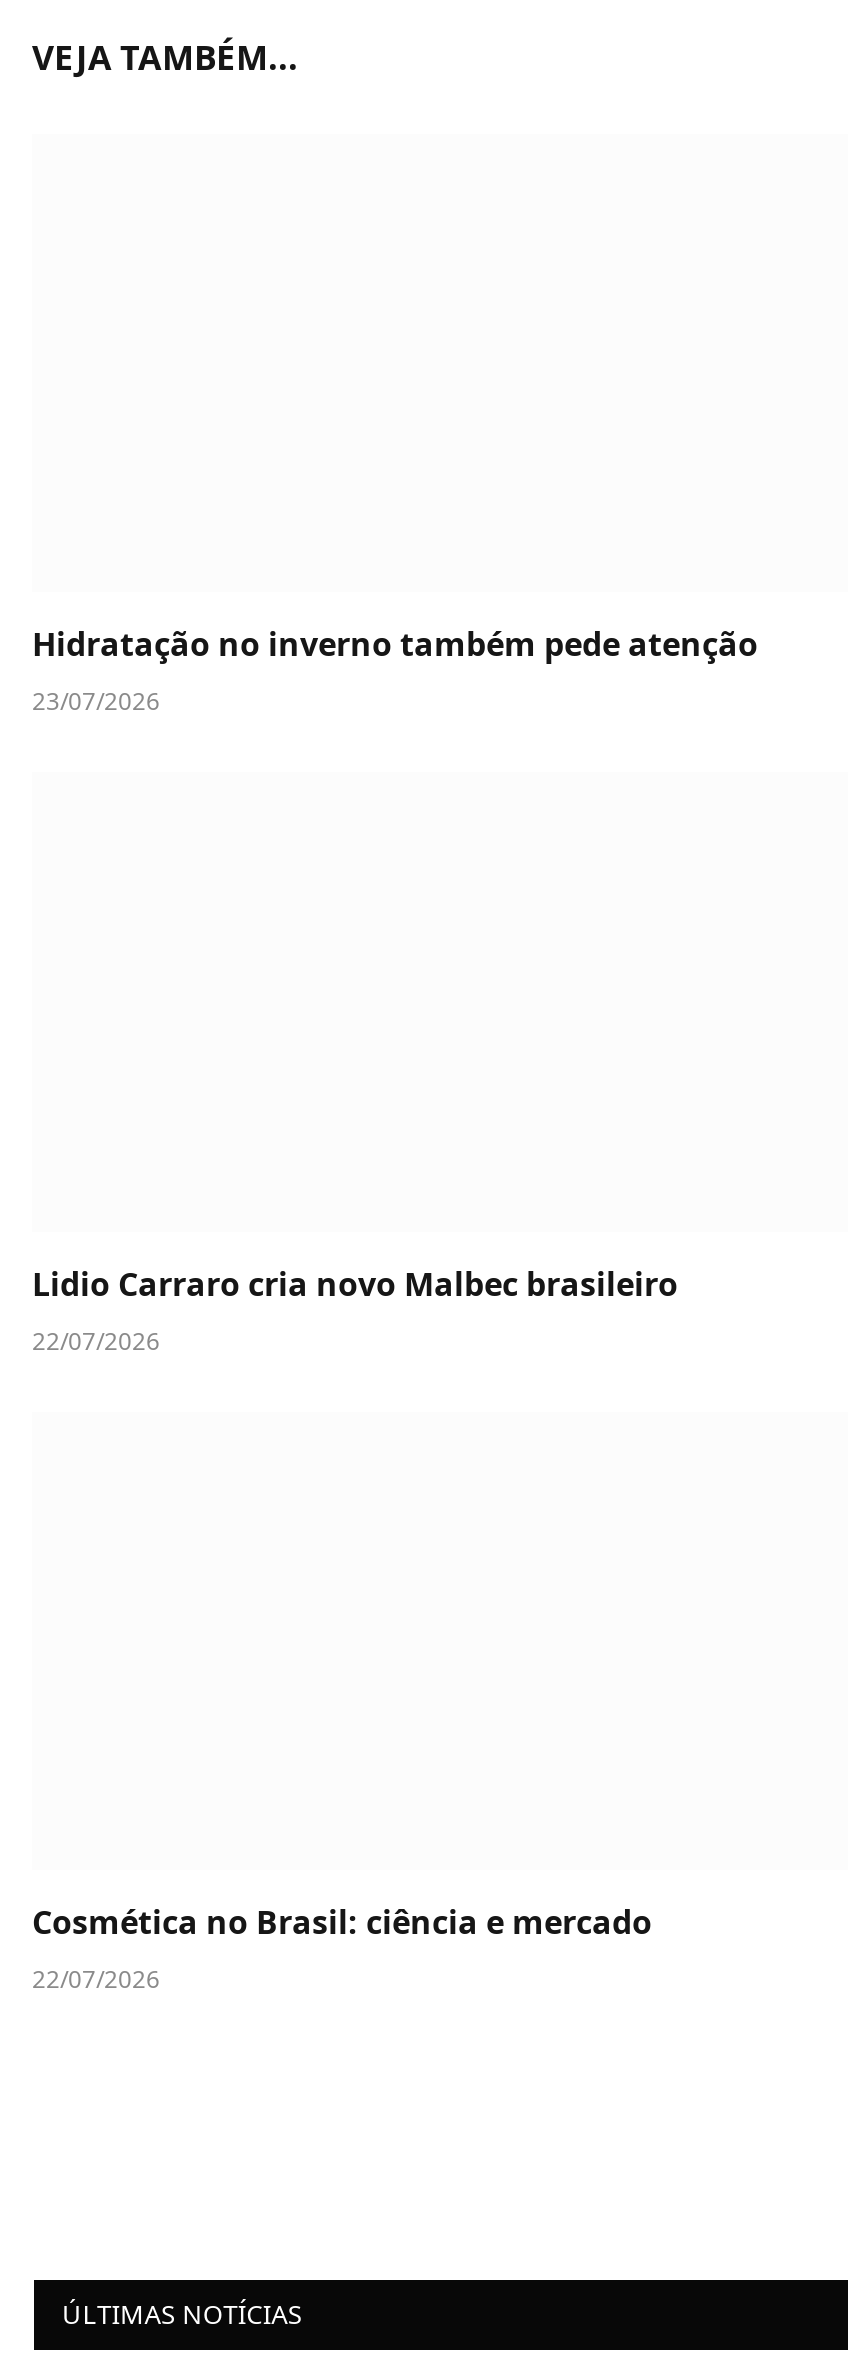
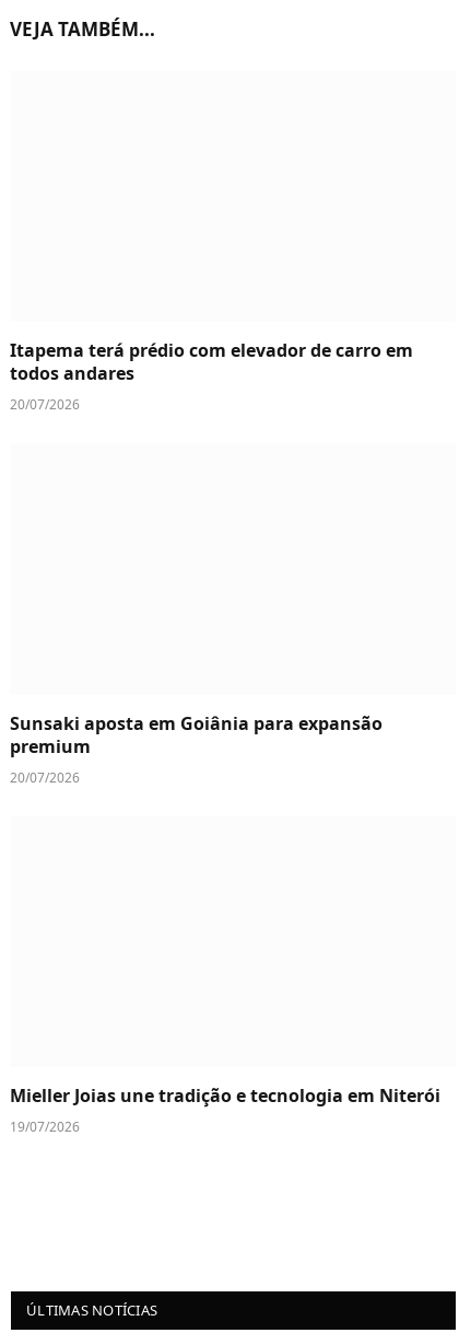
[32,622,758,718] Hidratação no inverno também pede atenção | 23/07/2026 -> [10,338,413,414] Itapema terá prédio com elevador de carro em | todos andares | 20/07/2026
[32,1261,678,1357] Lidio Carraro cria novo Malbec brasileiro | 22/07/2026 -> [10,711,382,786] Sunsaki aposta em Goiânia para expansão | premium | 20/07/2026
[32,1900,652,1996] Cosmética no Brasil: ciência e mercado | 22/07/2026 -> [10,1084,440,1136] Mieller Joias une tradição e tecnologia em Niterói | 19/07/2026

